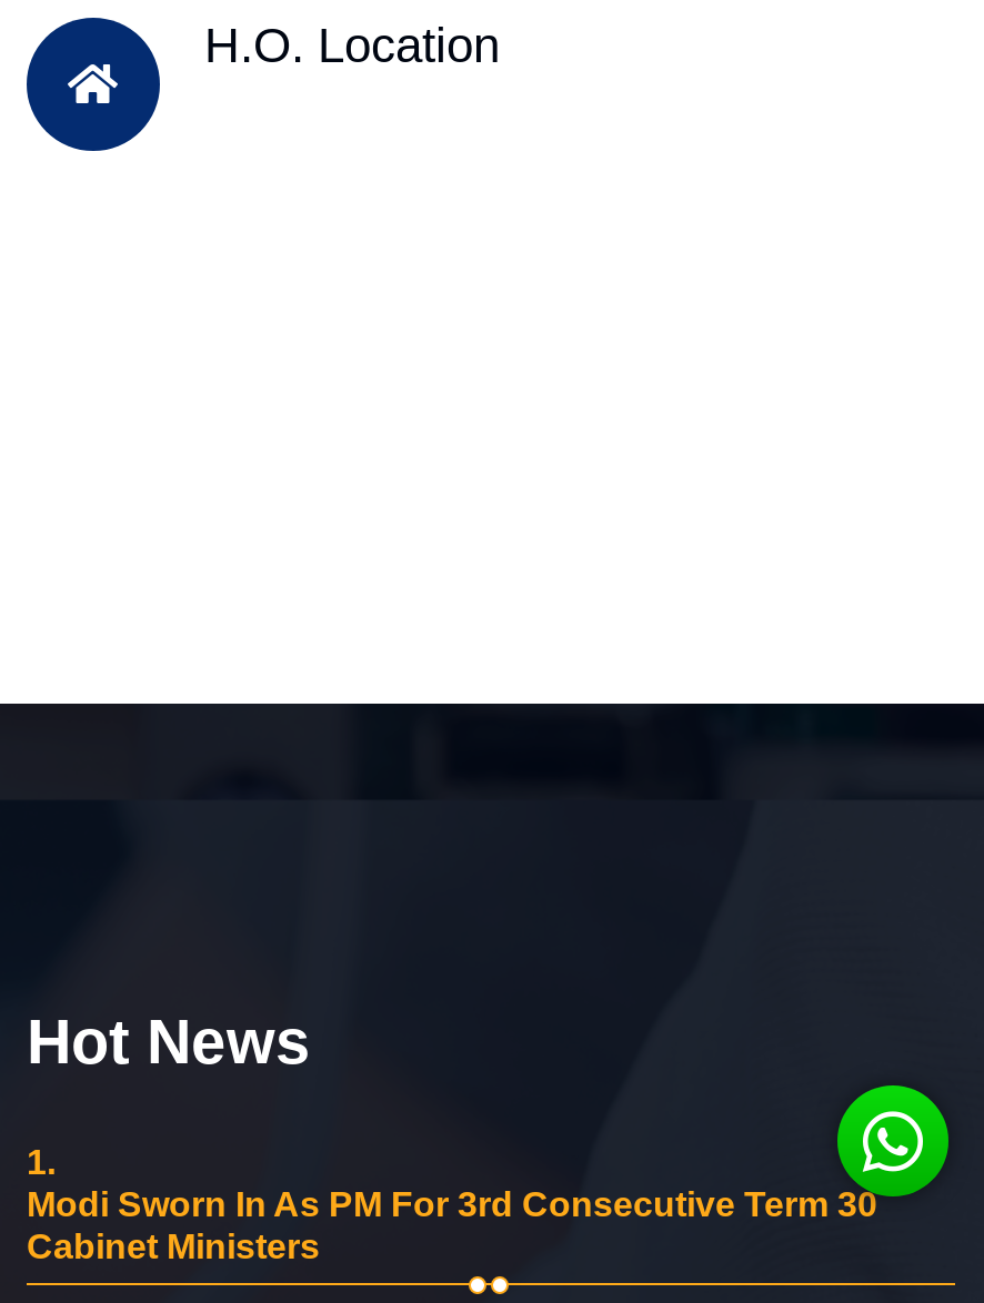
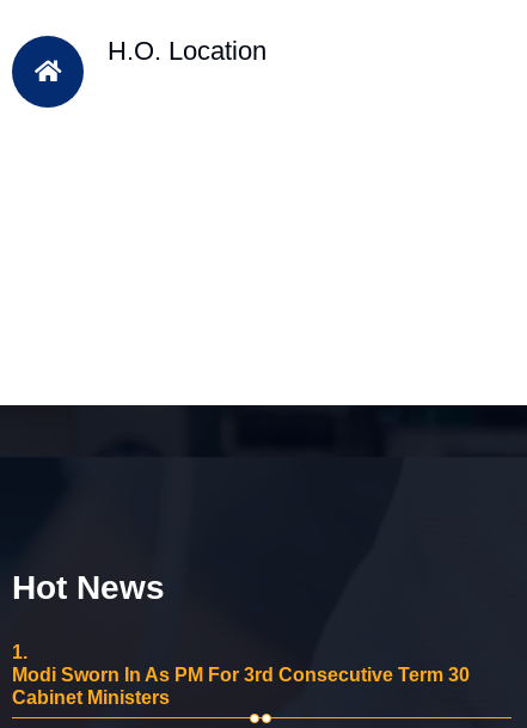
[835,1083,951,1199] [image] -> none

